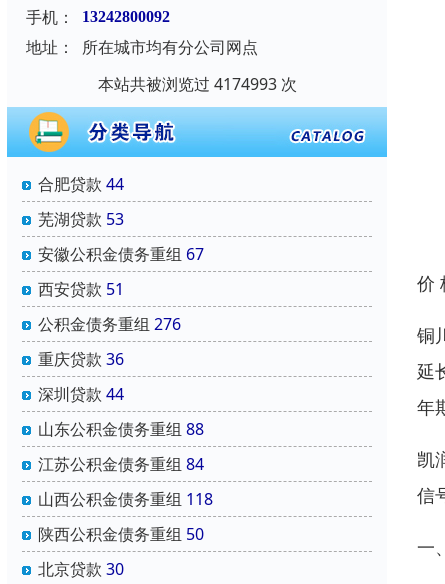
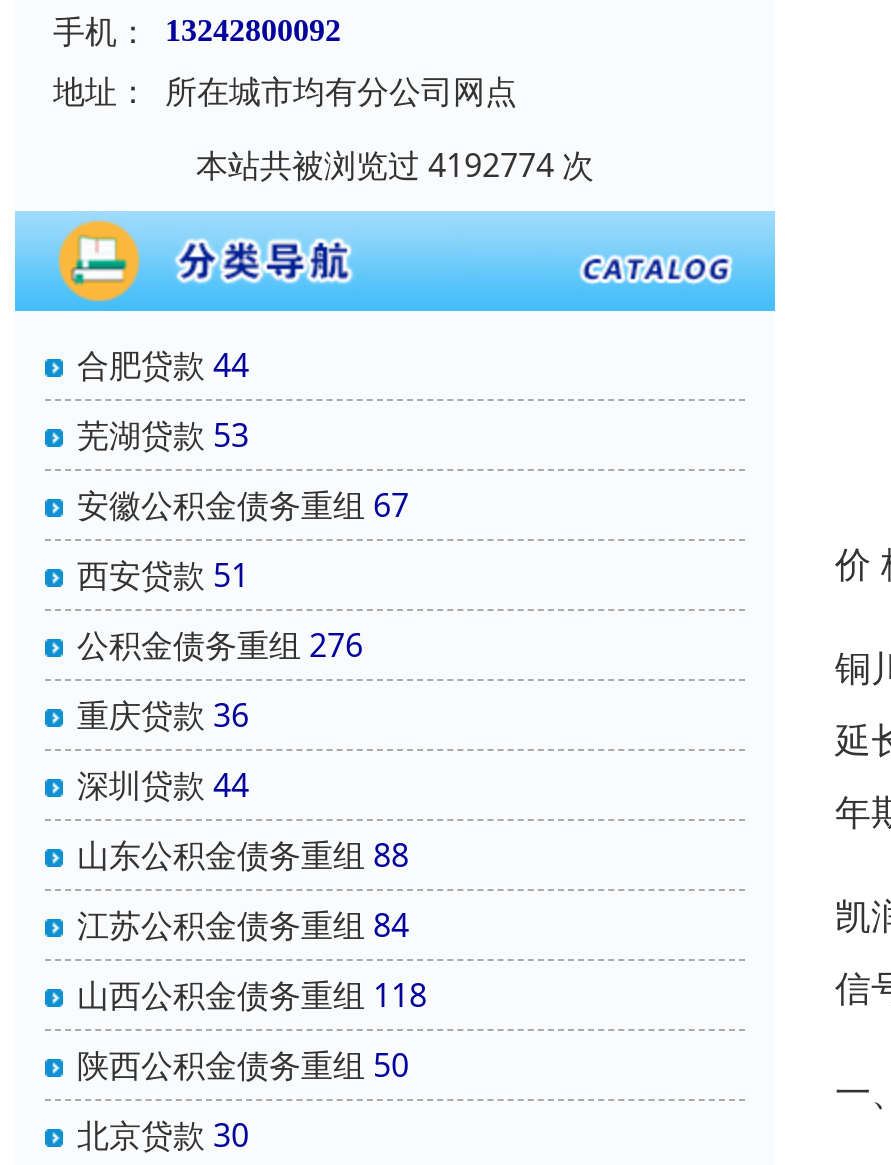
[97,73,296,95] 本站共被浏览过 4174993 次 -> [196,143,594,187] 本站共被浏览过 4192774 次

